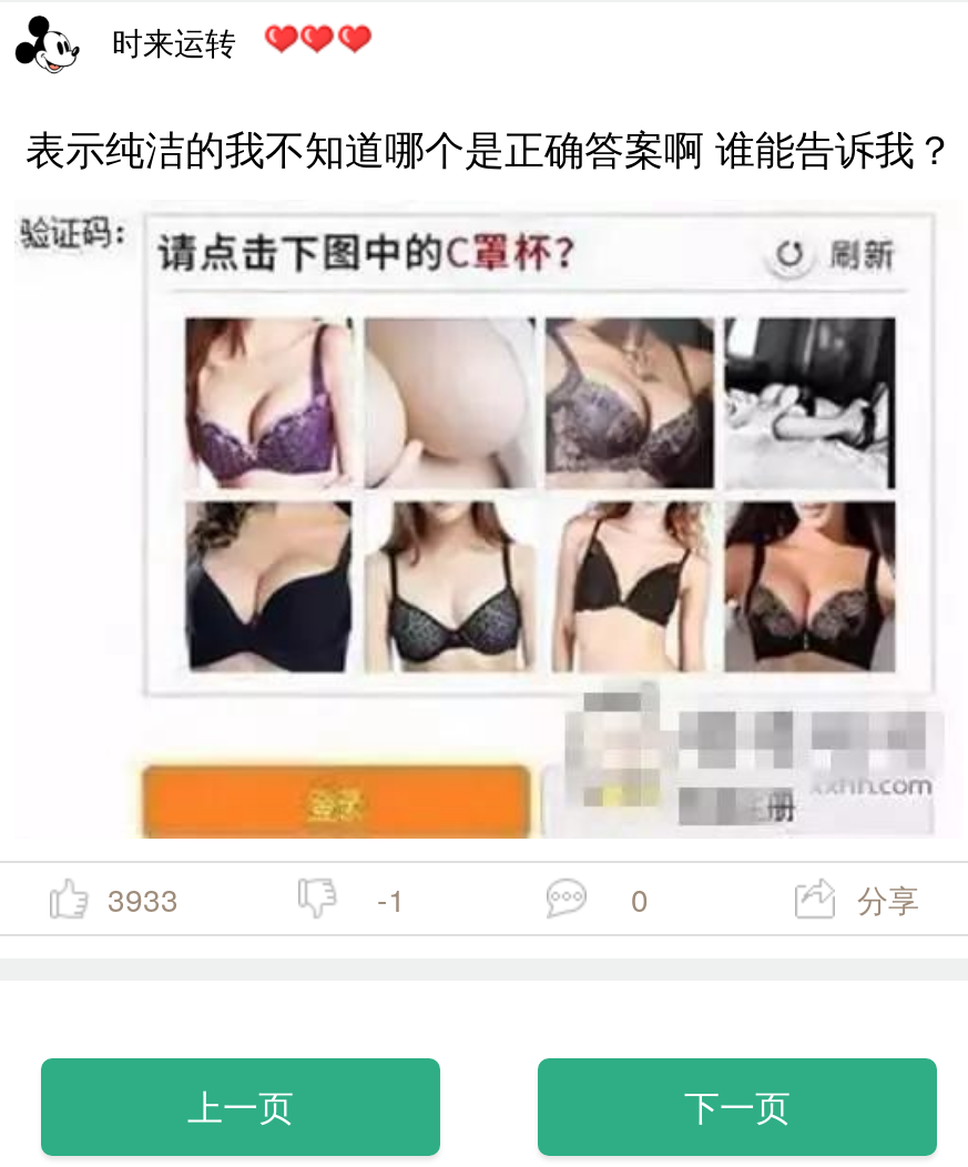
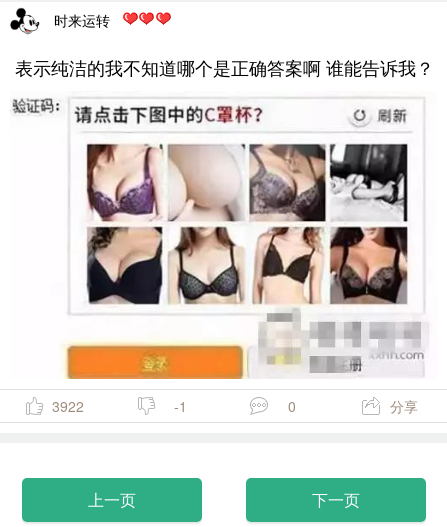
[108,877,179,922] 3933 -> [52,396,84,416] 3922

